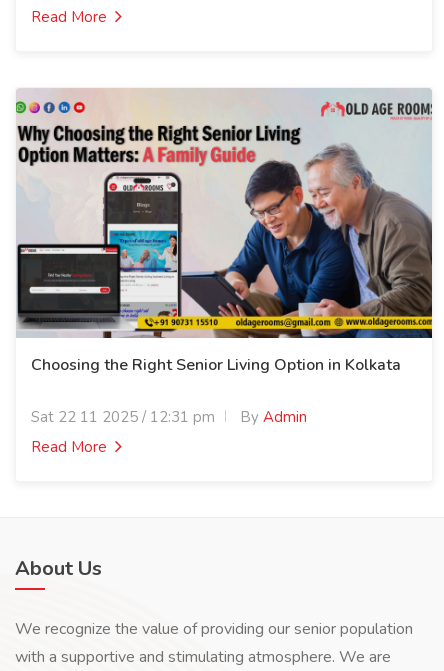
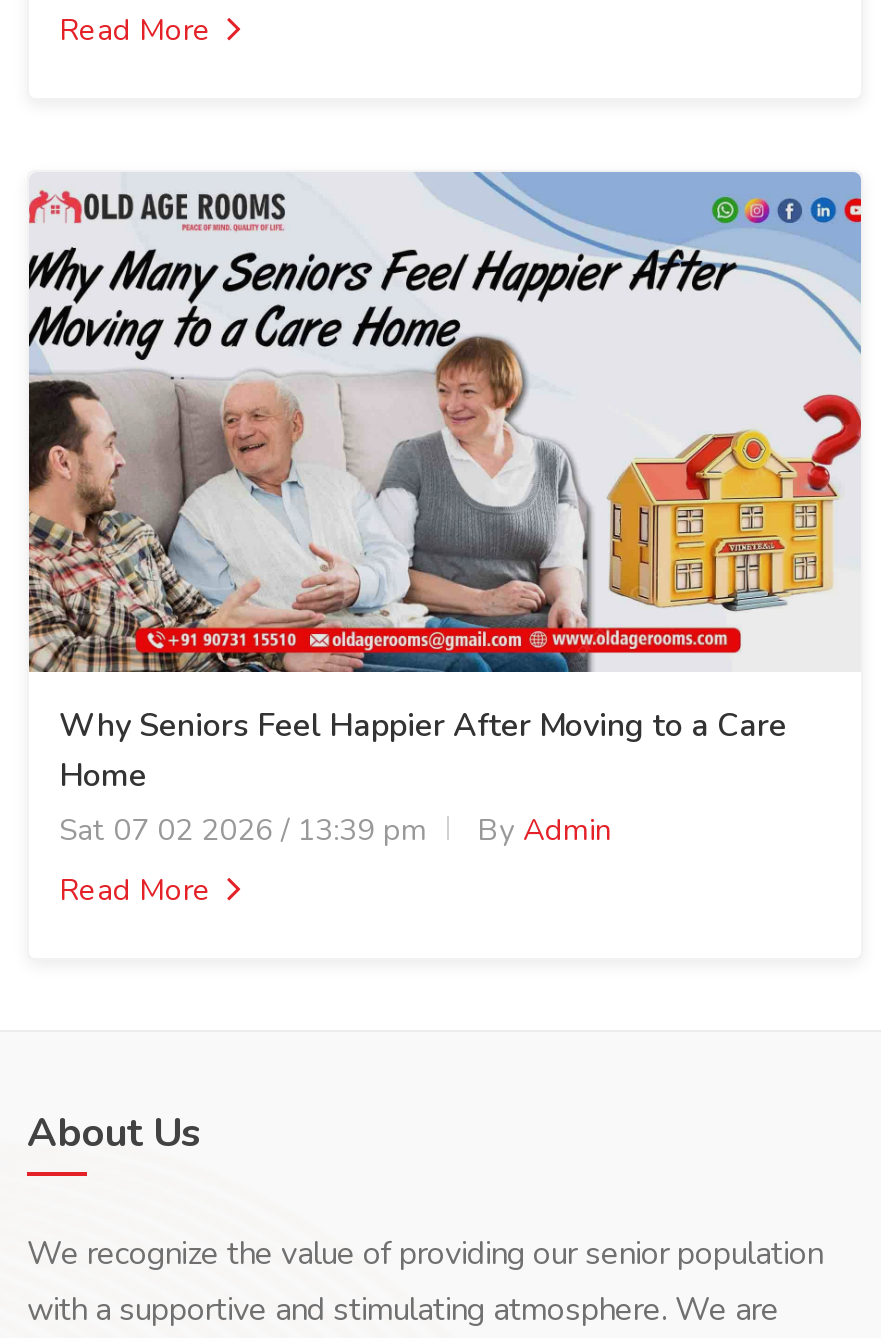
[15,89,433,427] [image] | Choosing the Right Senior Living Option in Kolkata | Sat 22 11 2025 / 12:31 pm -> [27,172,863,850] [image] | Why Seniors Feel Happier After Moving to a Care | Home | Sat 07 02 2026 / 13:39 pm

